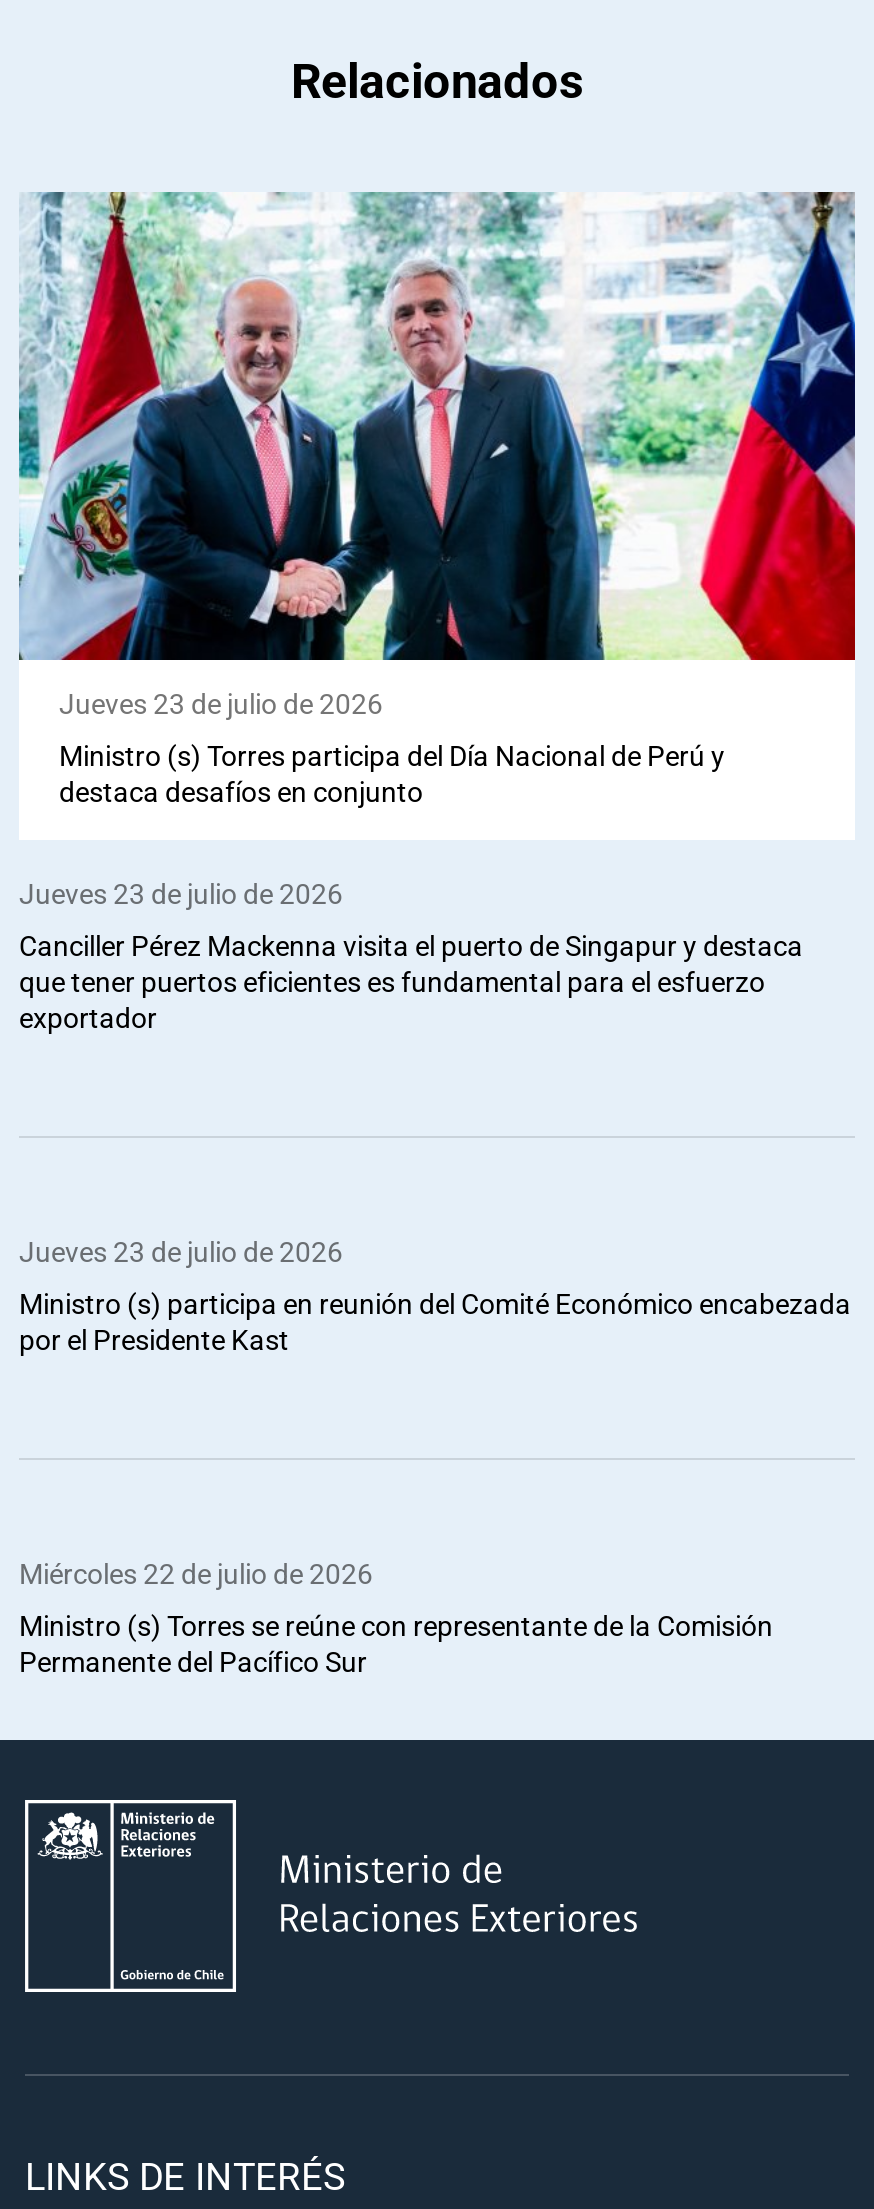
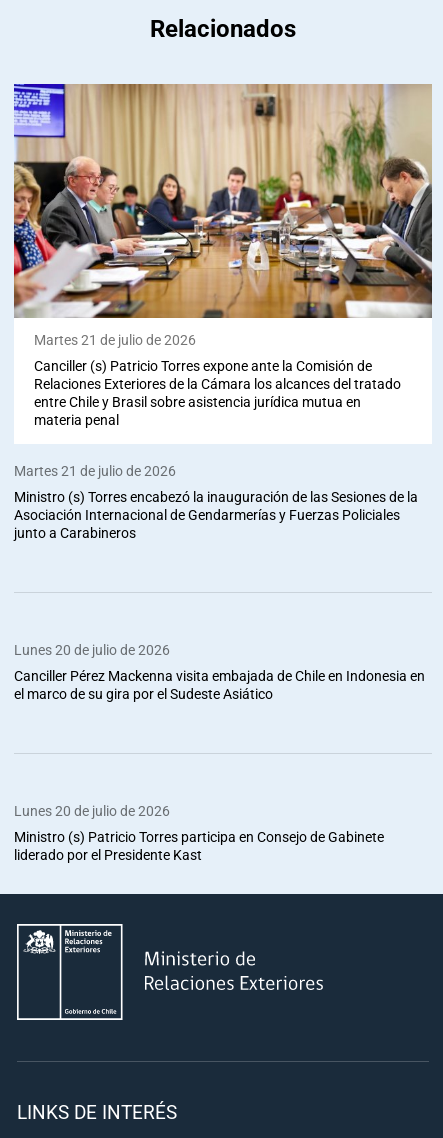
[17,190,857,810] [image] | Jueves 23 de julio de 2026 | Ministro (s) Torres participa del Día Nacional de Perú y | destaca desafíos en conjunto -> [13,83,433,429] [image] | Martes 21 de julio de 2026 | Canciller (s) Patricio Torres expone ante la Comisión de | Relaciones Exteriores de la Cámara los alcances del tratado | entre Chile y Brasil sobre asistencia jurídica mutua en | materia penal
[19,874,803,1036] Jueves 23 de julio de 2026 | Canciller Pérez Mackenna visita el puerto de Singapur y destaca | que tener puertos eficientes es fundamental para el esfuerzo | exportador -> [14,461,418,542] Martes 21 de julio de 2026 | Ministro (s) Torres encabezó la inauguración de las Sesiones de la | Asociación Internacional de Gendarmerías y Fuerzas Policiales | junto a Carabineros
[19,1232,851,1358] Jueves 23 de julio de 2026 | Ministro (s) participa en reunión del Comité Económico encabezada | por el Presidente Kast -> [14,640,425,703] Lunes 20 de julio de 2026 | Canciller Pérez Mackenna visita embajada de Chile en Indonesia en | el marco de su gira por el Sudeste Asiático
[19,1554,773,1680] Miércoles 22 de julio de 2026 | Ministro (s) Torres se reúne con representante de la Comisión | Permanente del Pacífico Sur -> [14,801,384,864] Lunes 20 de julio de 2026 | Ministro (s) Patricio Torres participa en Consejo de Gabinete | liderado por el Presidente Kast

